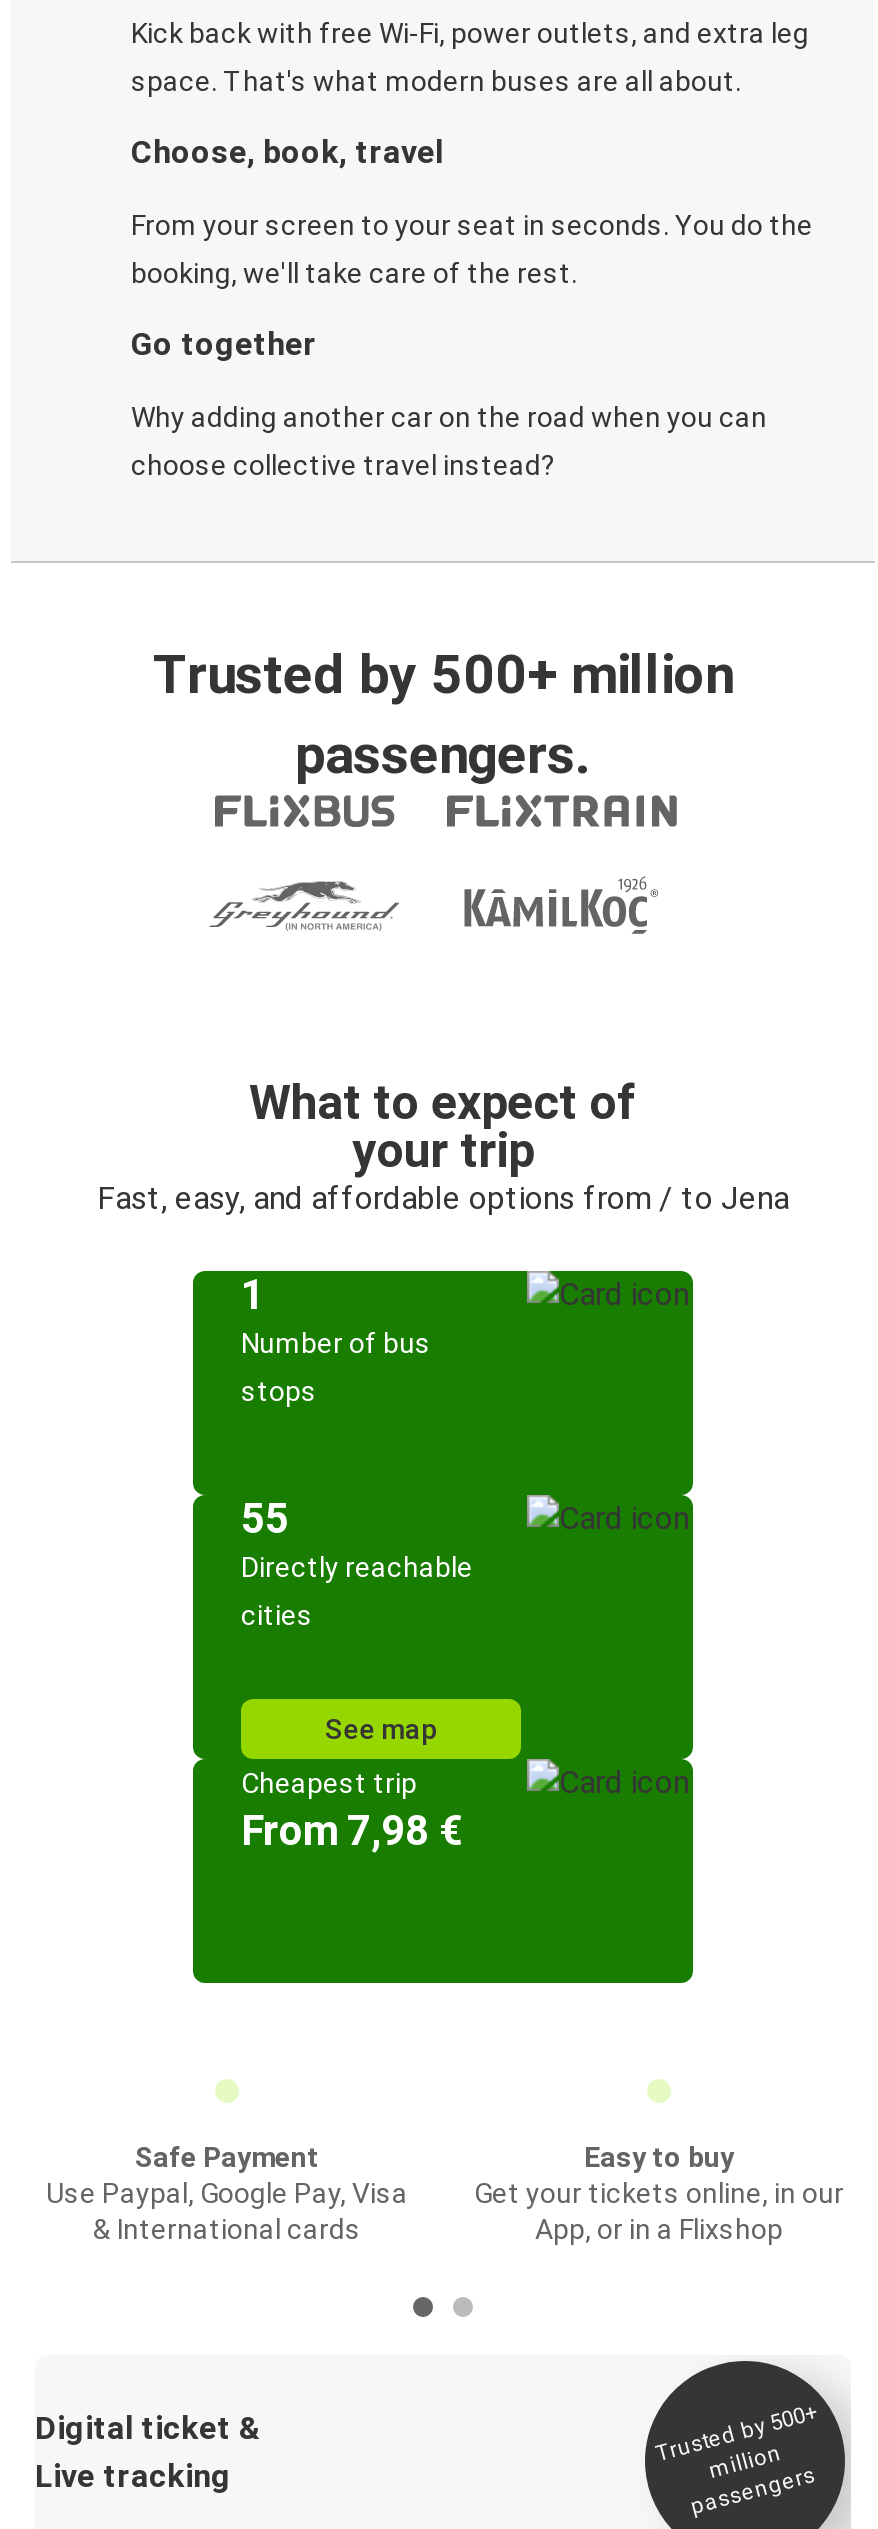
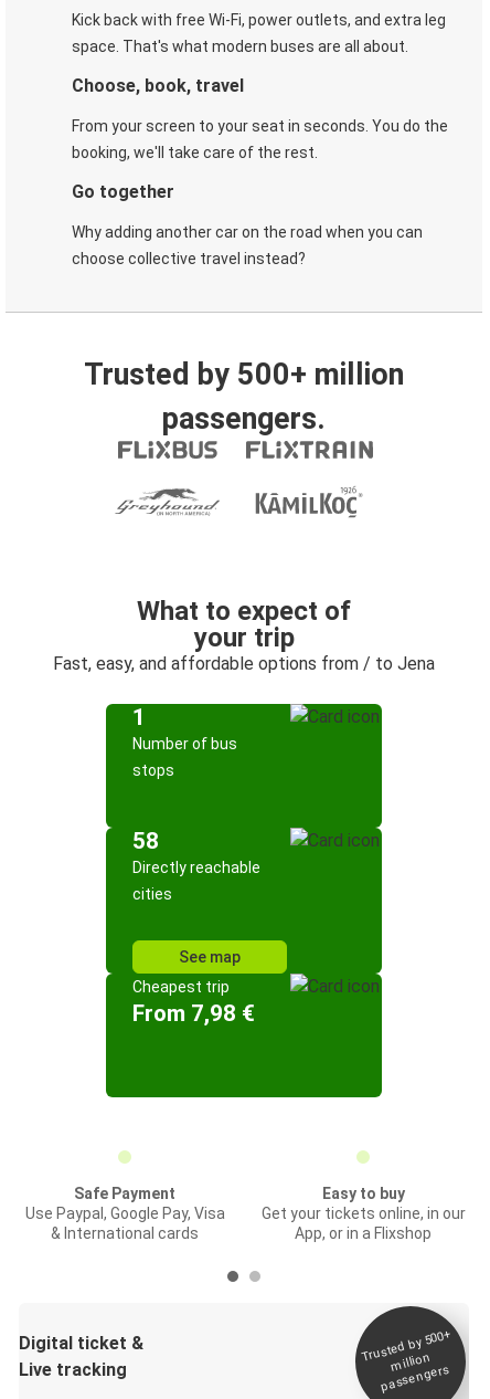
[241,1495,289,1543] 55 -> [132,828,159,854] 58

